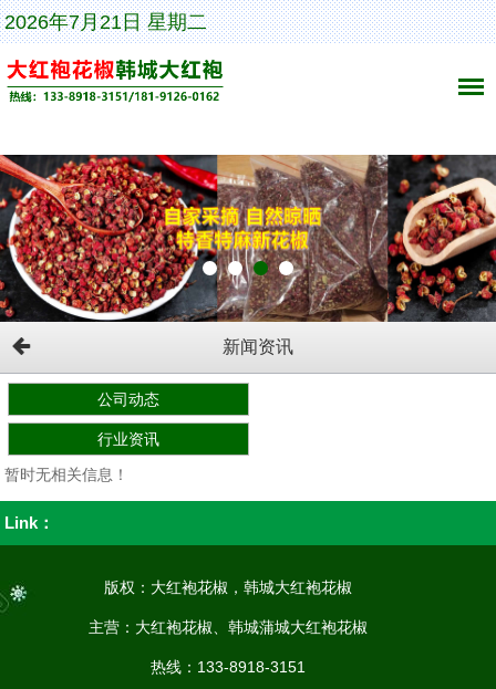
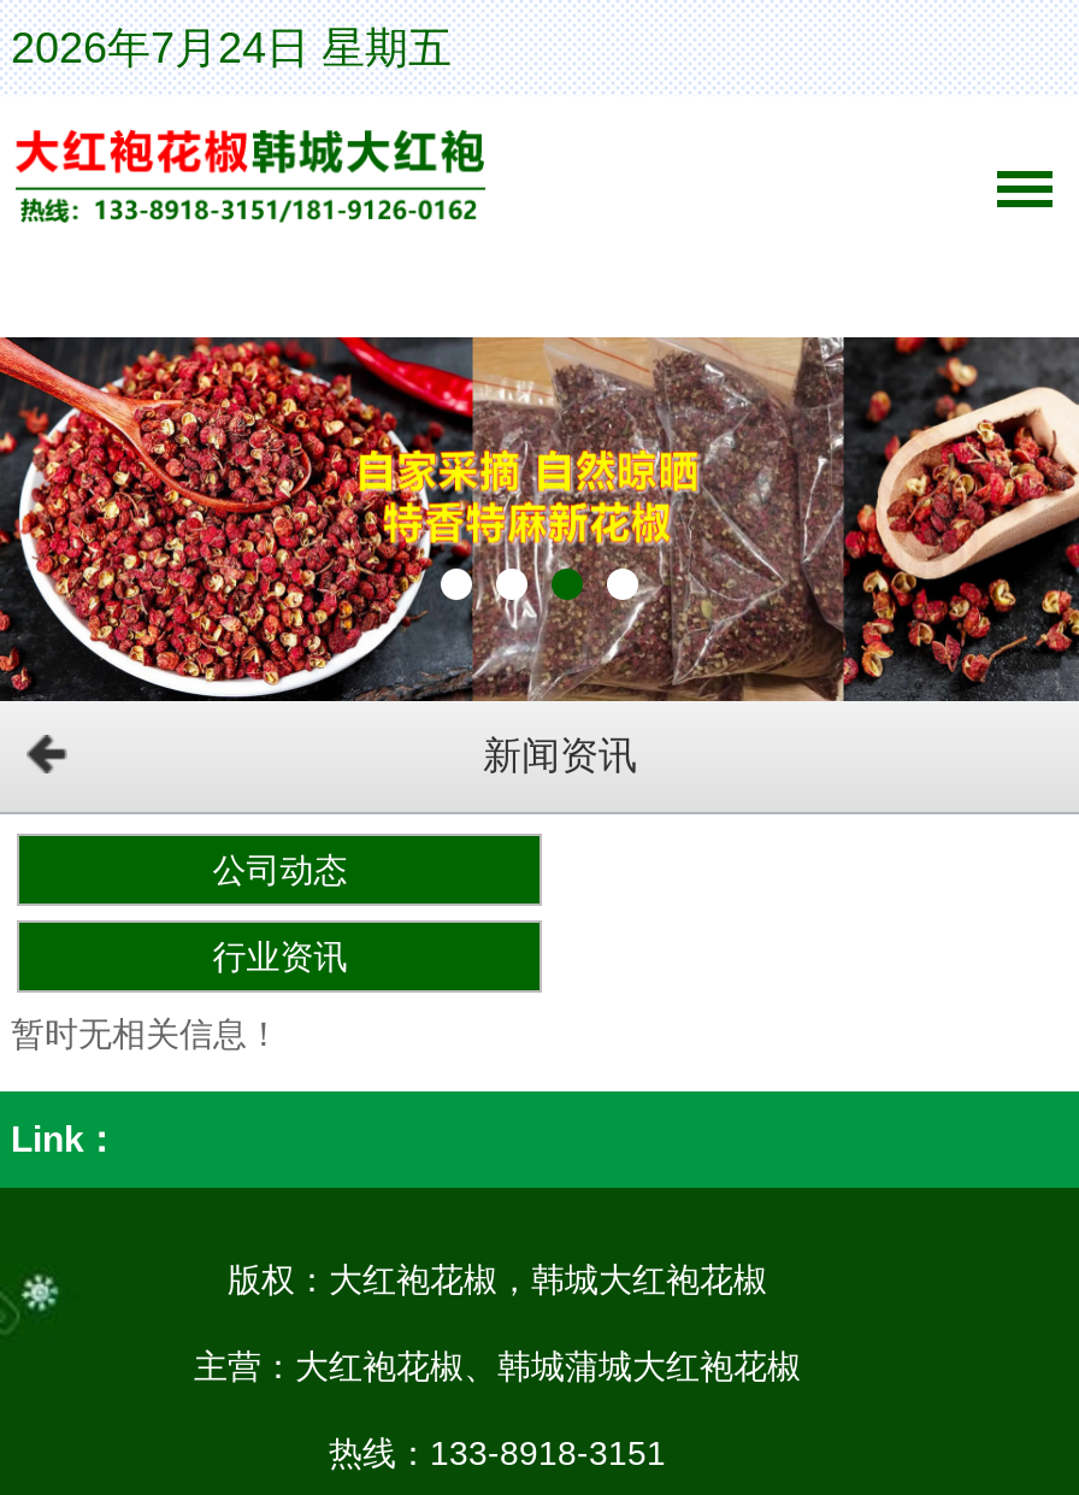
[5,11,208,33] 2026年7月21日 星期二 -> [11,24,452,72] 2026年7月24日 星期五

